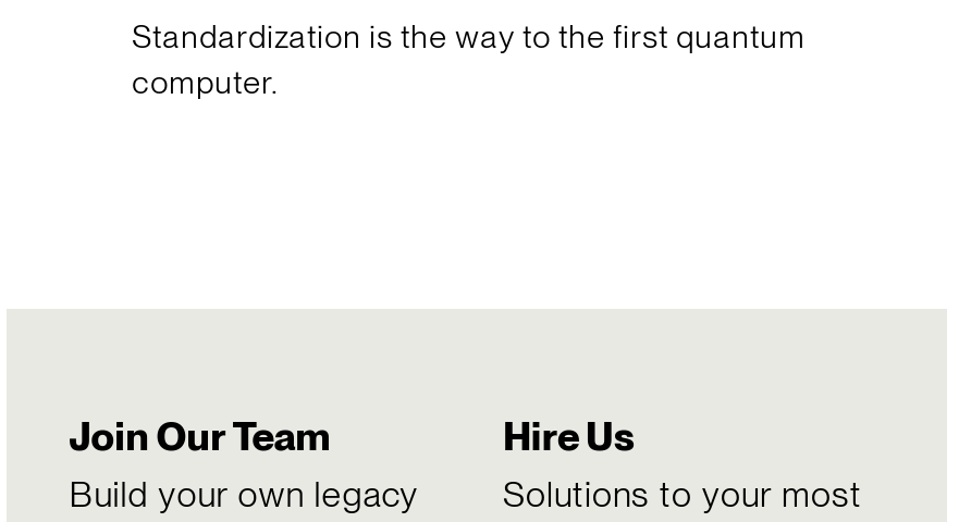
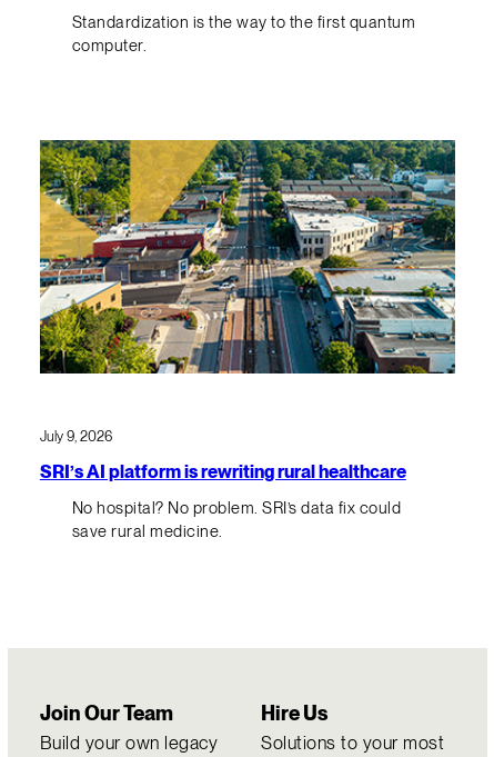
none -> [39,139,456,375] [image]
none -> [40,427,406,542] July 9, 2026 | SRI’s AI platform is rewriting rural healthcare | No hospital? No problem. SRI’s data fix could | save rural medicine.

